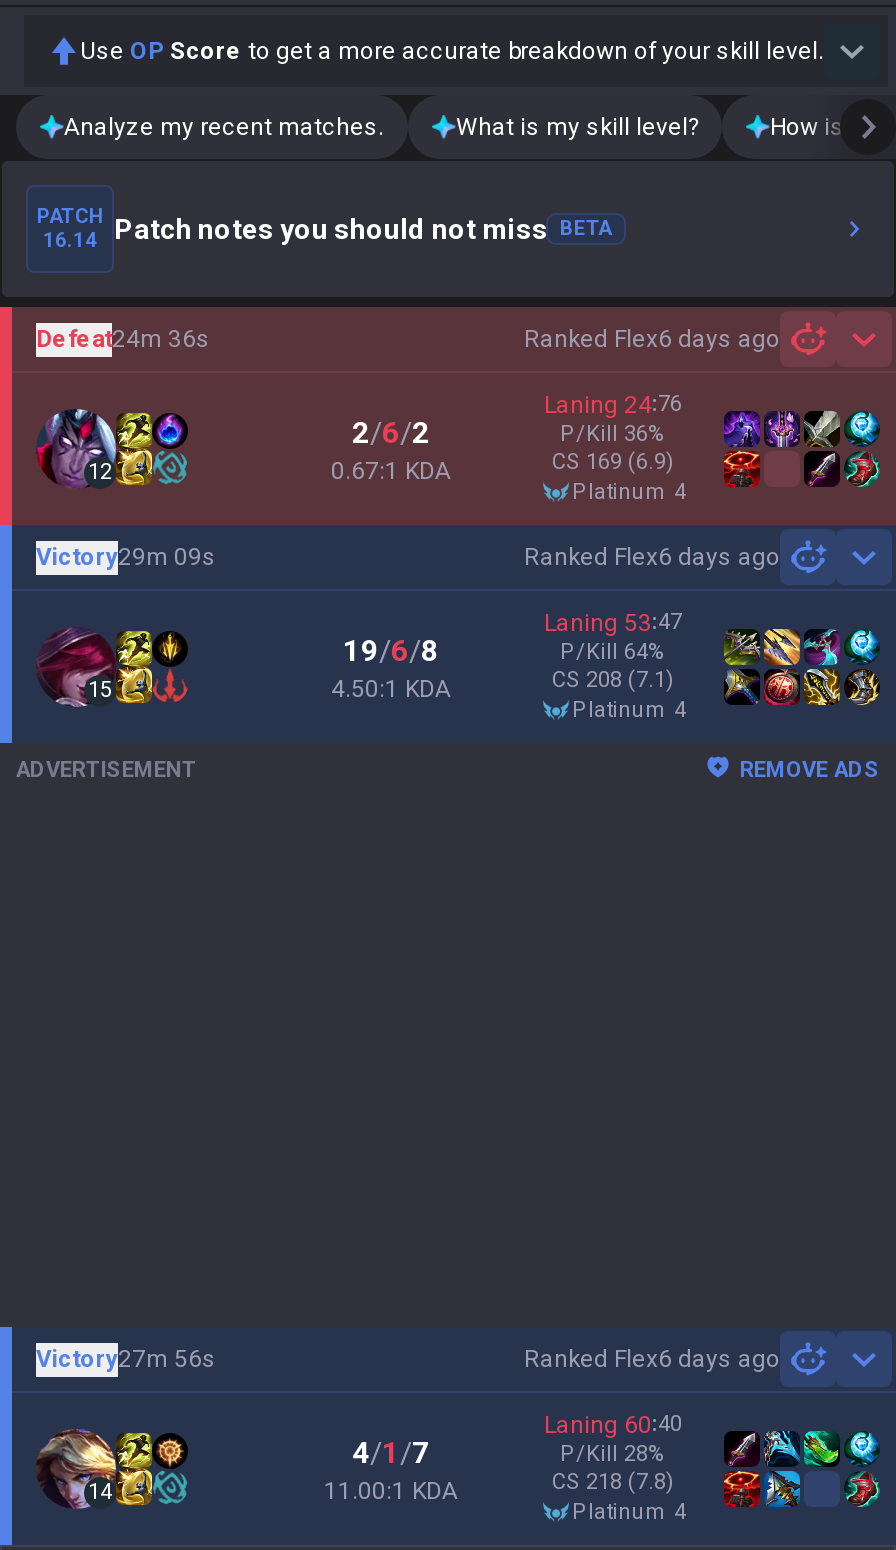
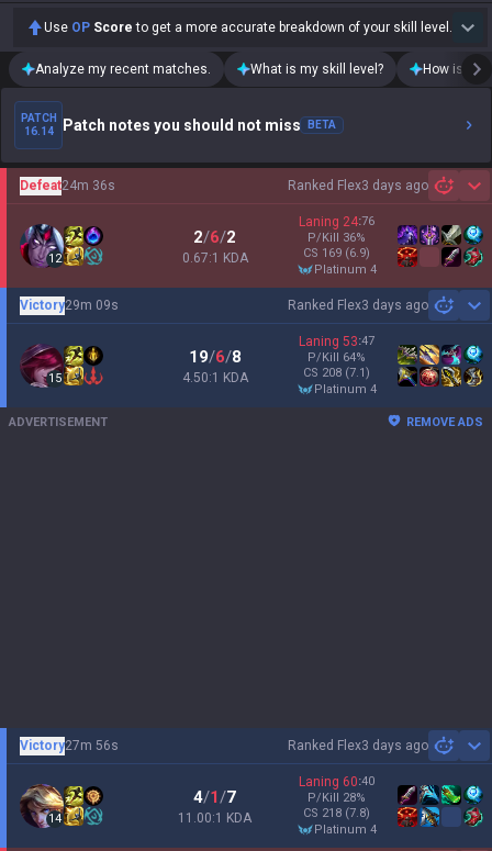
[524,324,780,353] Ranked Flex6 days ago -> [288,177,428,193] Ranked Flex3 days ago
[524,542,780,571] Ranked Flex6 days ago -> [288,297,428,313] Ranked Flex3 days ago
[524,1344,780,1373] Ranked Flex6 days ago -> [288,737,428,753] Ranked Flex3 days ago

